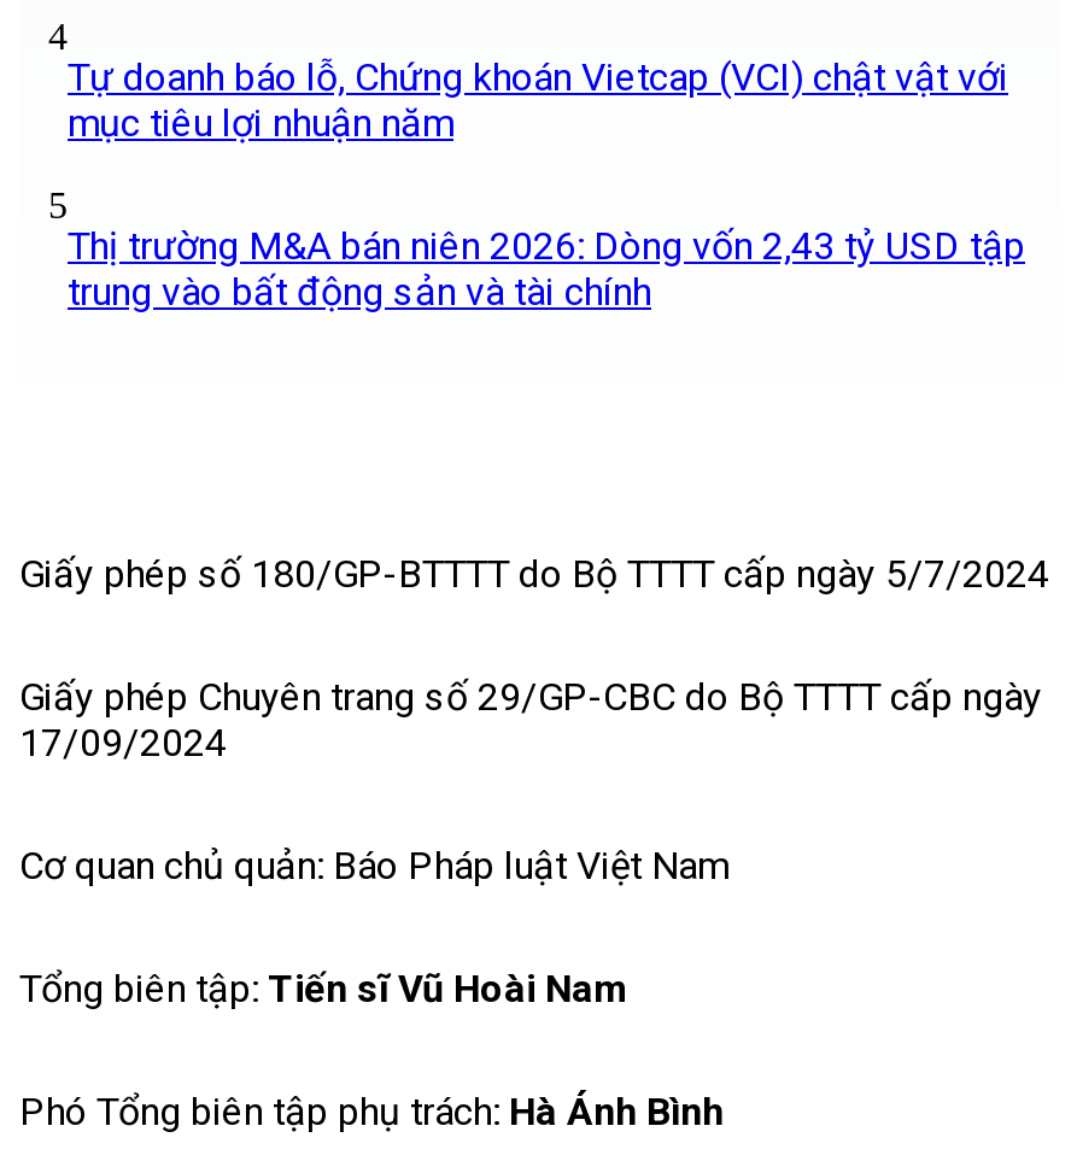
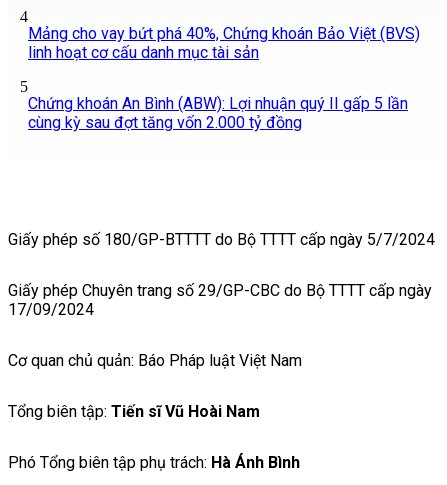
[68,54,1008,146] Tự doanh báo lỗ, Chứng khoán Vietcap (VCI) chật vật với | mục tiêu lợi nhuận năm -> [28,24,420,62] Mảng cho vay bứt phá 40%, Chứng khoán Bảo Việt (BVS) | linh hoạt cơ cấu danh mục tài sản
[68,223,1025,315] Thị trường M&A bán niên 2026: Dòng vốn 2,43 tỷ USD tập | trung vào bất động sản và tài chính -> [28,94,408,132] Chứng khoán An Bình (ABW): Lợi nhuận quý II gấp 5 lần | cùng kỳ sau đợt tăng vốn 2.000 tỷ đồng

